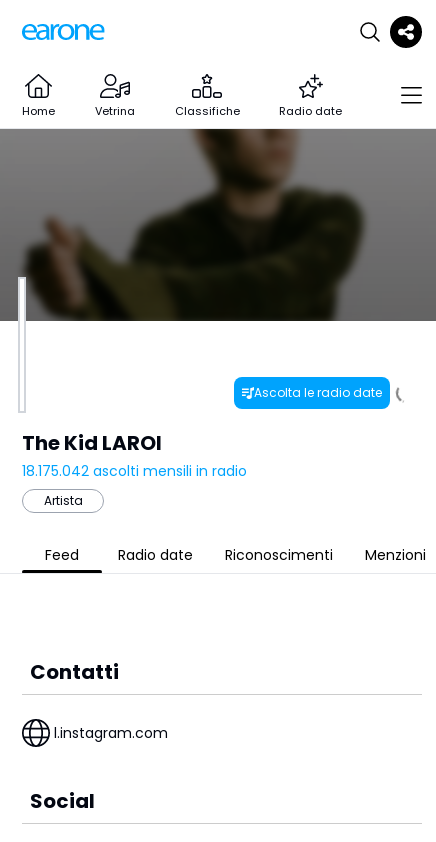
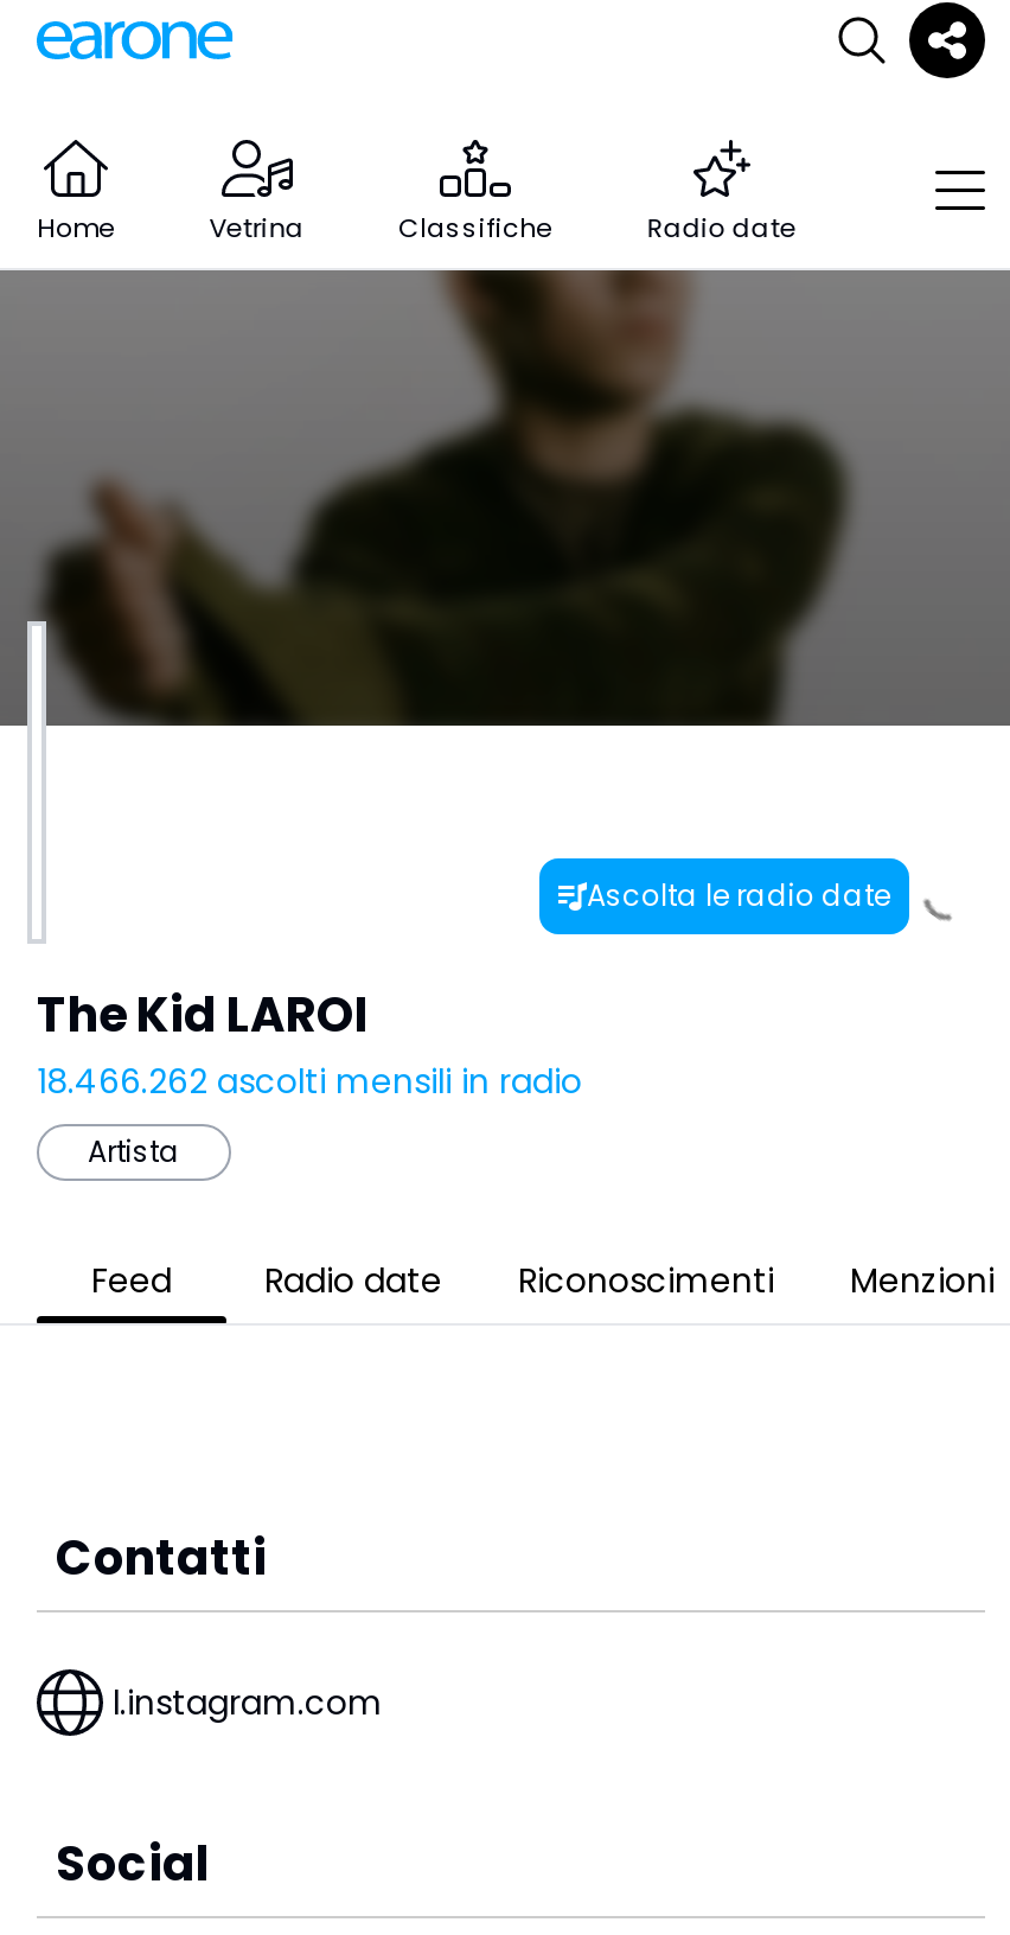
[22,461,247,481] 18.175.042 ascolti mensili in radio -> [37,1058,582,1105] 18.466.262 ascolti mensili in radio

